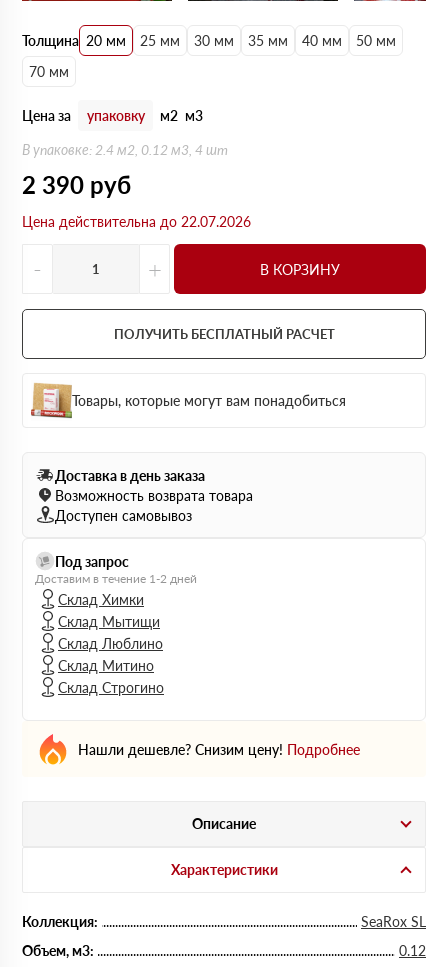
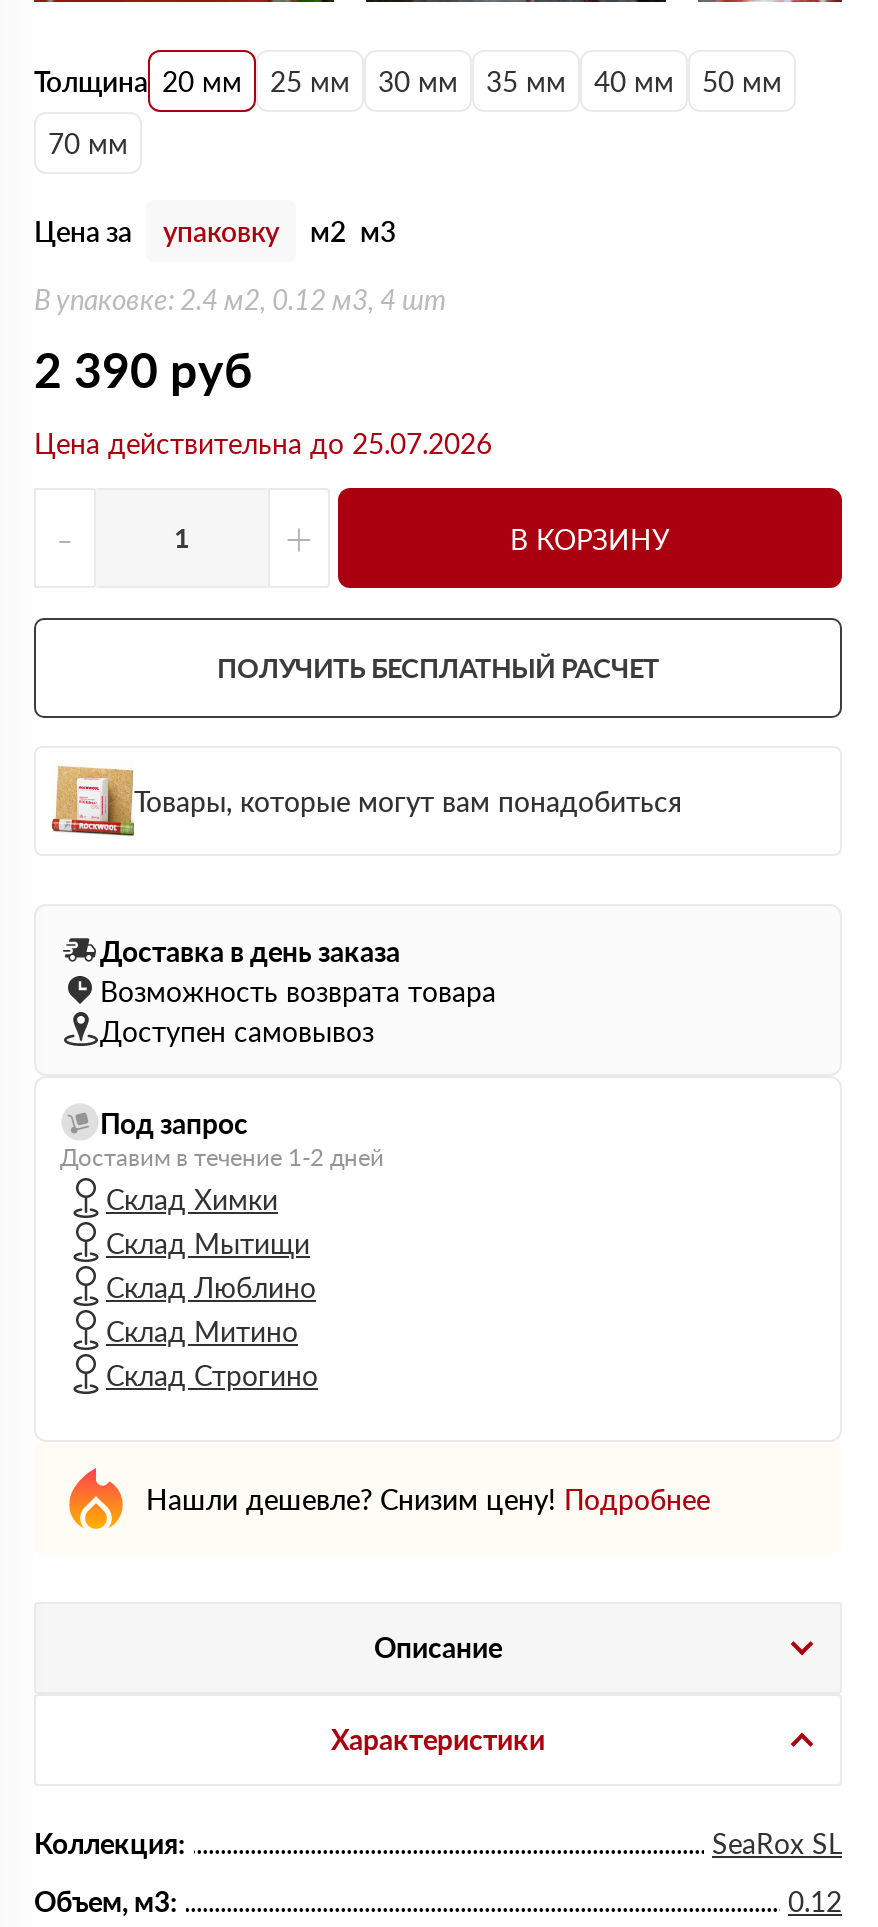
[22,213,251,230] Цена действительна до 22.07.2026 -> [34,426,492,460] Цена действительна до 25.07.2026

